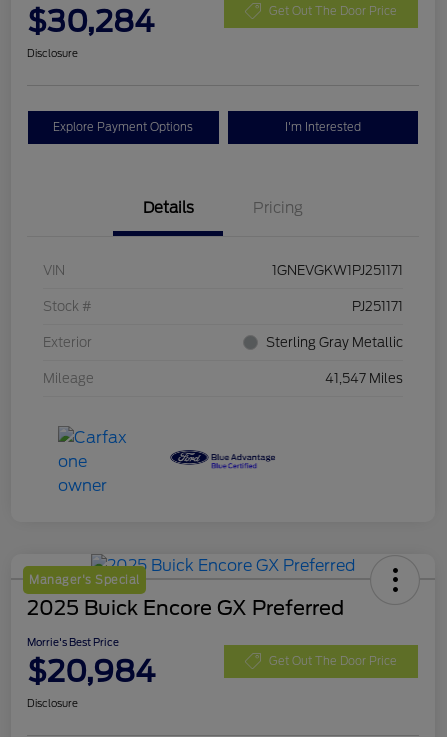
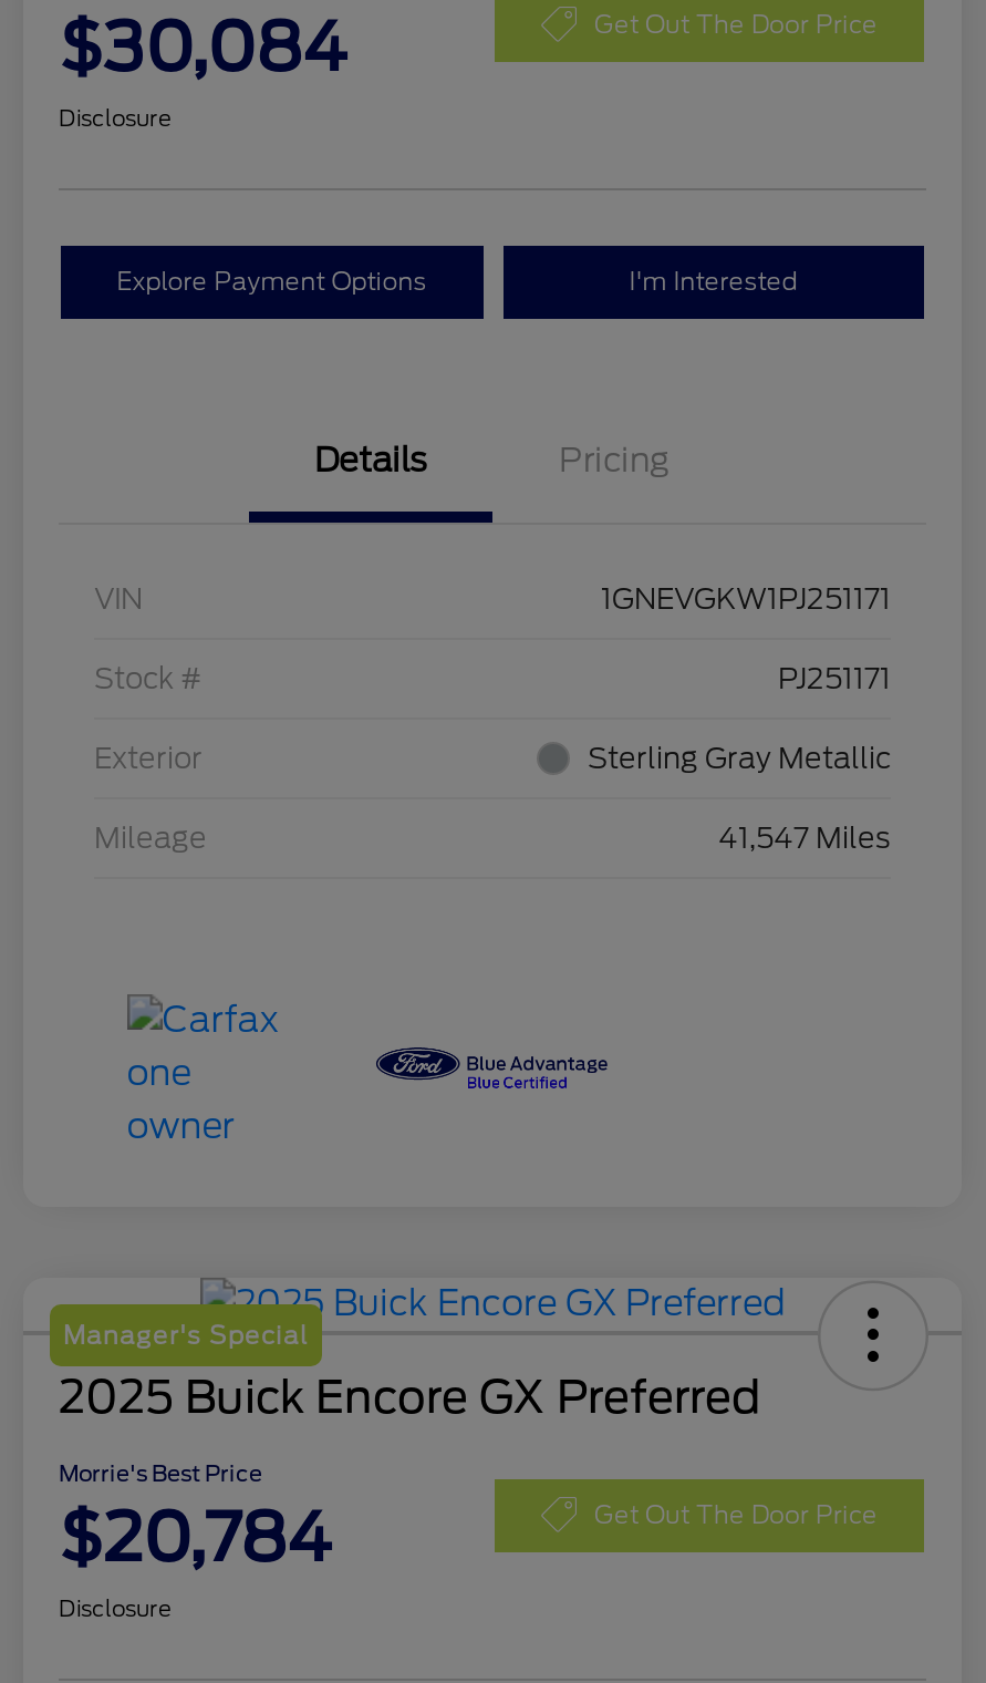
[27,3,154,39] $30,284 -> [59,7,346,87] $30,084
[27,653,155,689] $20,984 -> [59,1497,331,1577] $20,784

